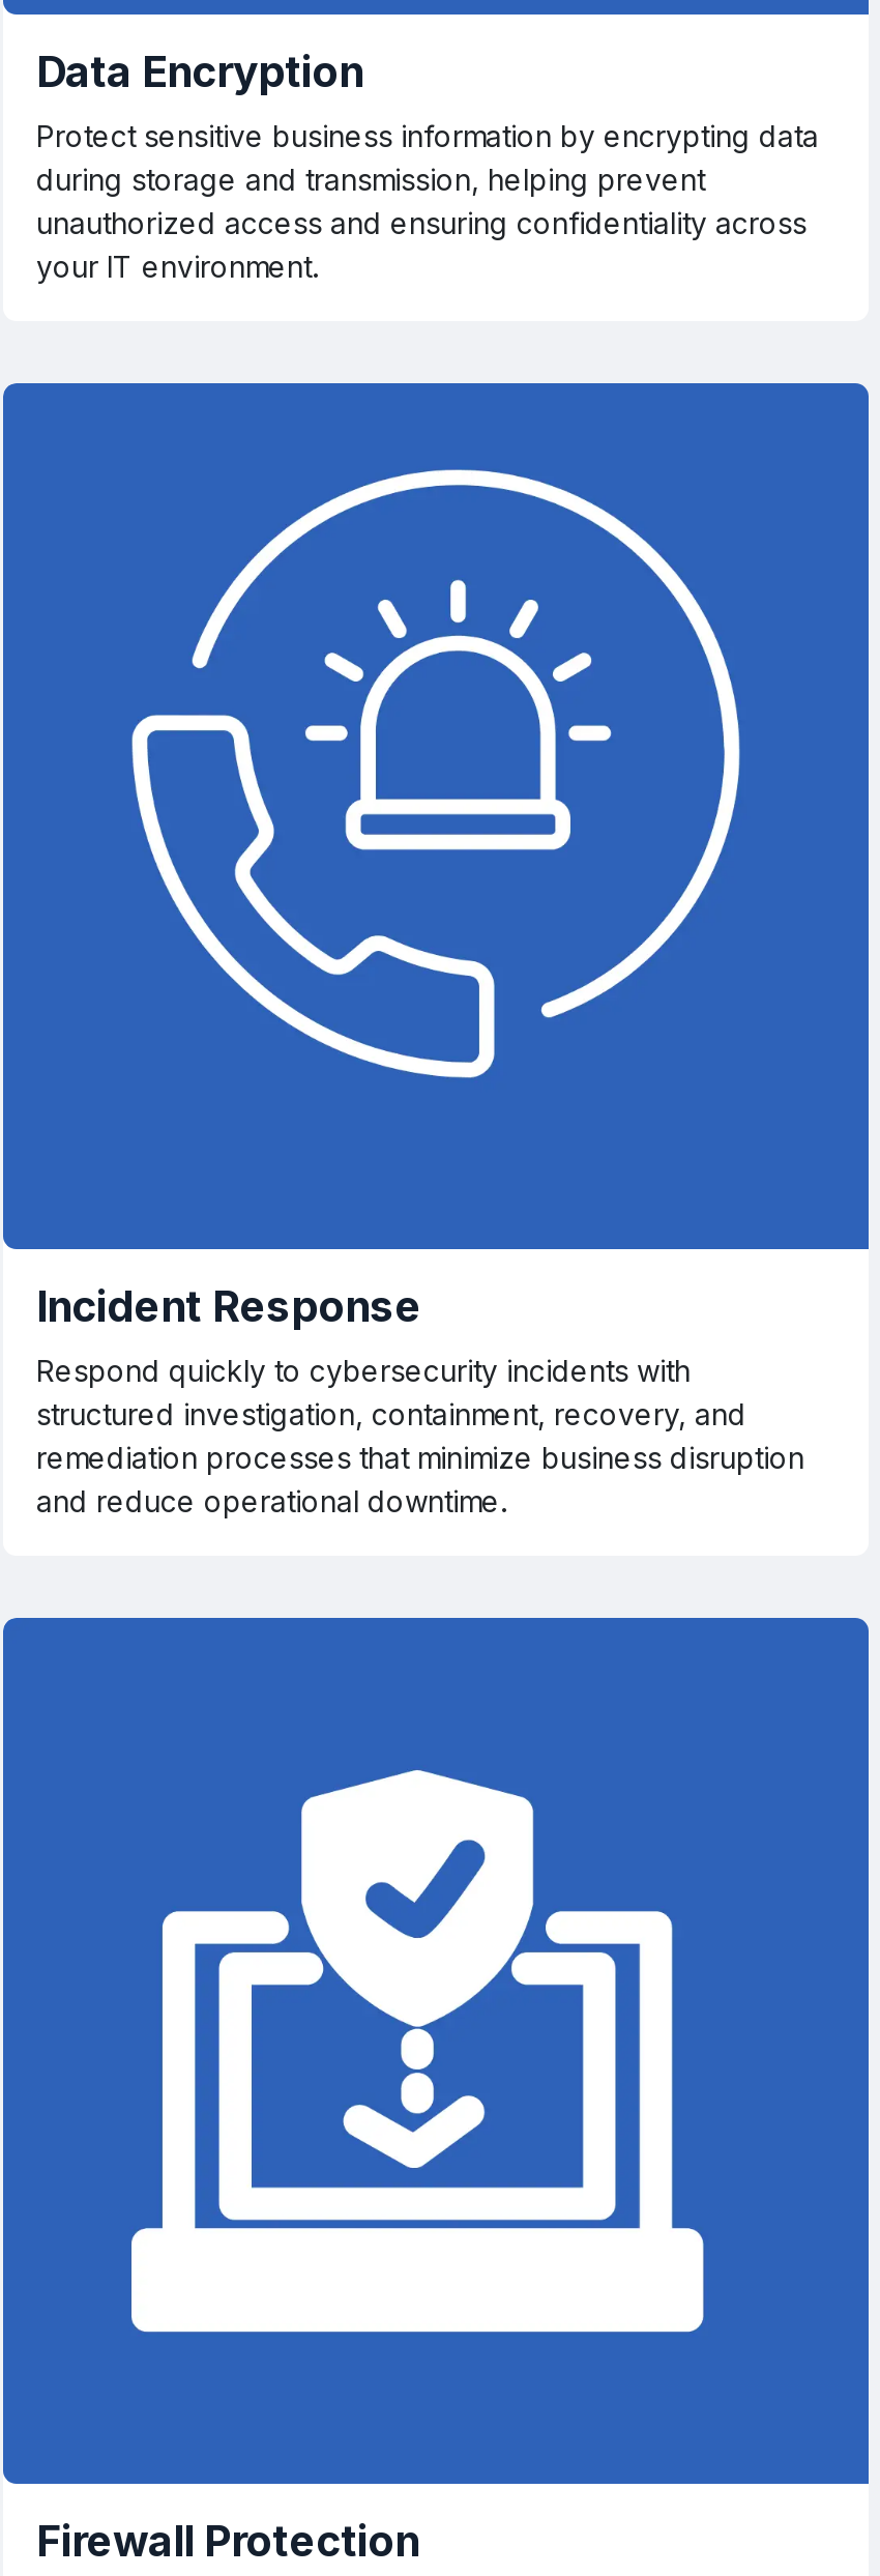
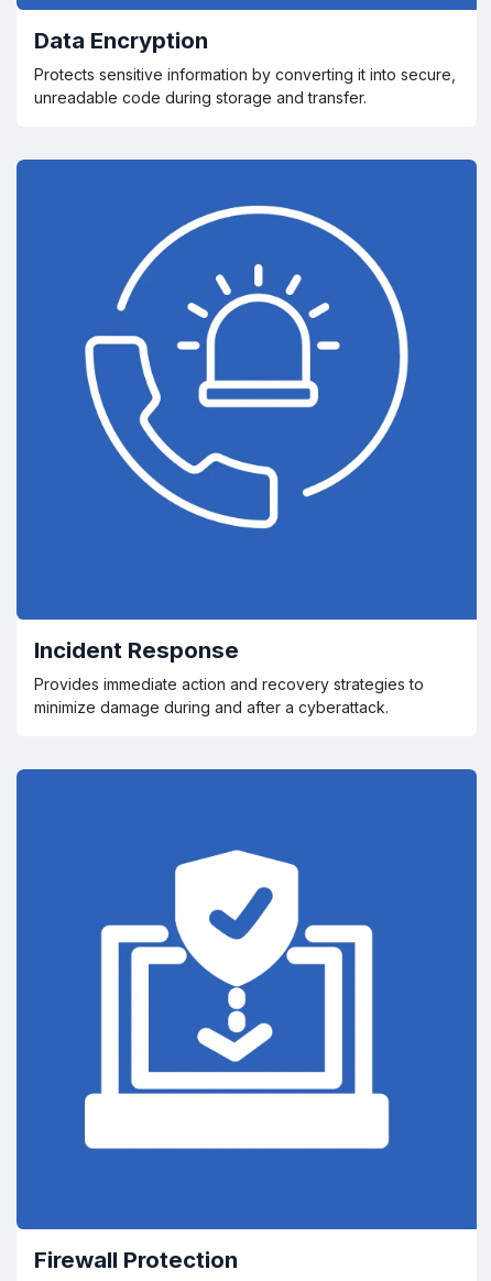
[36,118,819,284] Protect sensitive business information by encrypting data | during storage and transmission, helping prevent | unauthorized access and ensuring confidentiality across | your IT environment. -> [34,65,456,107] Protects sensitive information by converting it into secure, | unreadable code during storage and transfer.
[36,1353,804,1518] Respond quickly to cybersecurity incidents with | structured investigation, containment, recovery, and | remediation processes that minimize business disruption | and reduce operational downtime. -> [34,675,424,716] Provides immediate action and recovery strategies to | minimize damage during and after a cyberattack.

